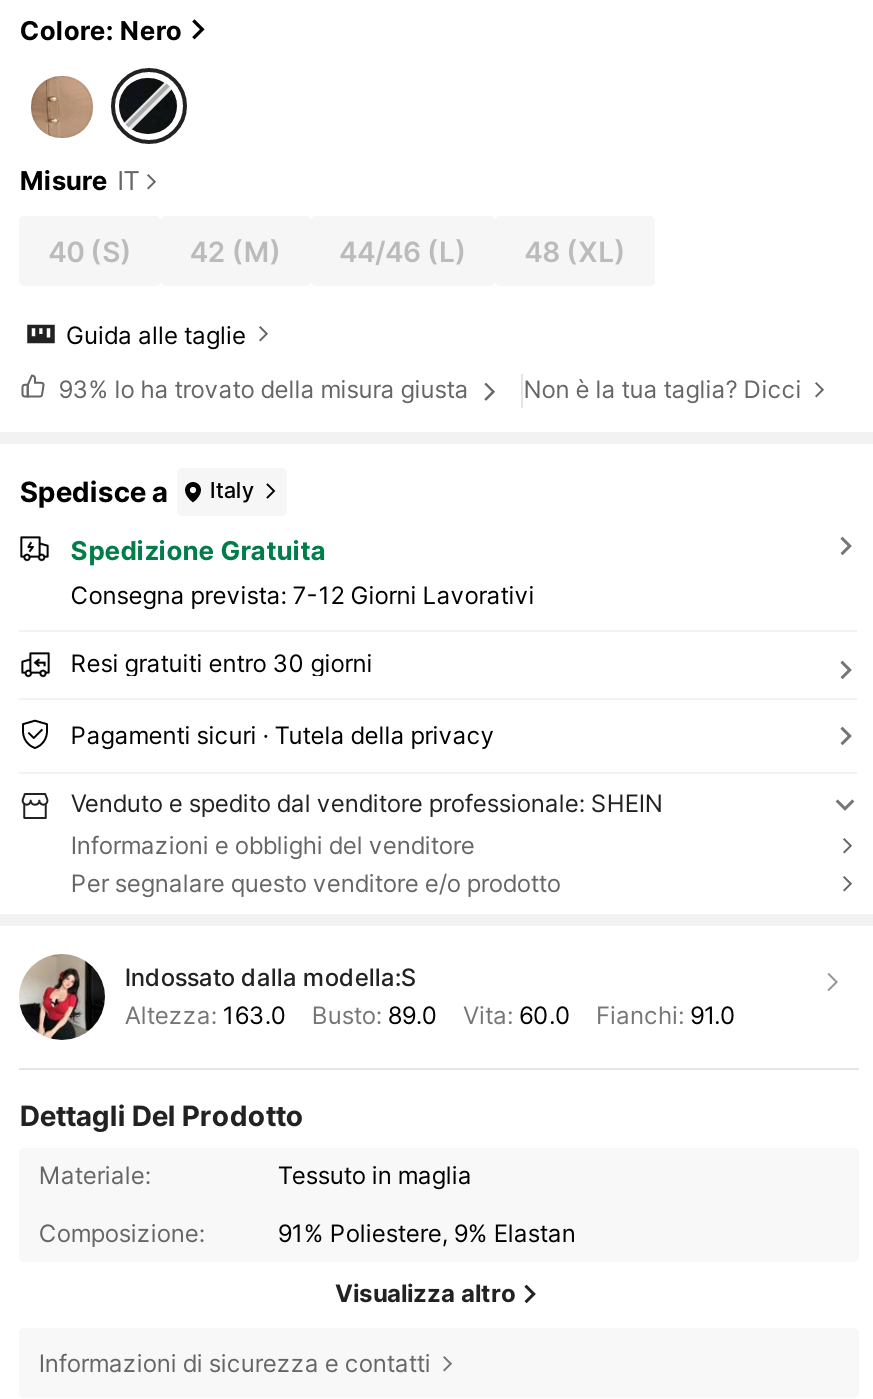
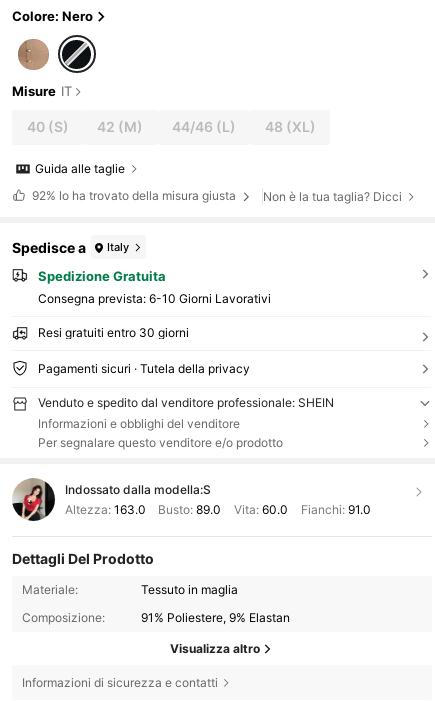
[52,374,474,404] 93% lo ha trovato della misura giusta -> [29,188,239,203] 92% lo ha trovato della misura giusta
[70,579,534,609] Consegna prevista: 7-12 Giorni Lavorativi -> [38,291,271,306] Consegna prevista: 6-10 Giorni Lavorativi

